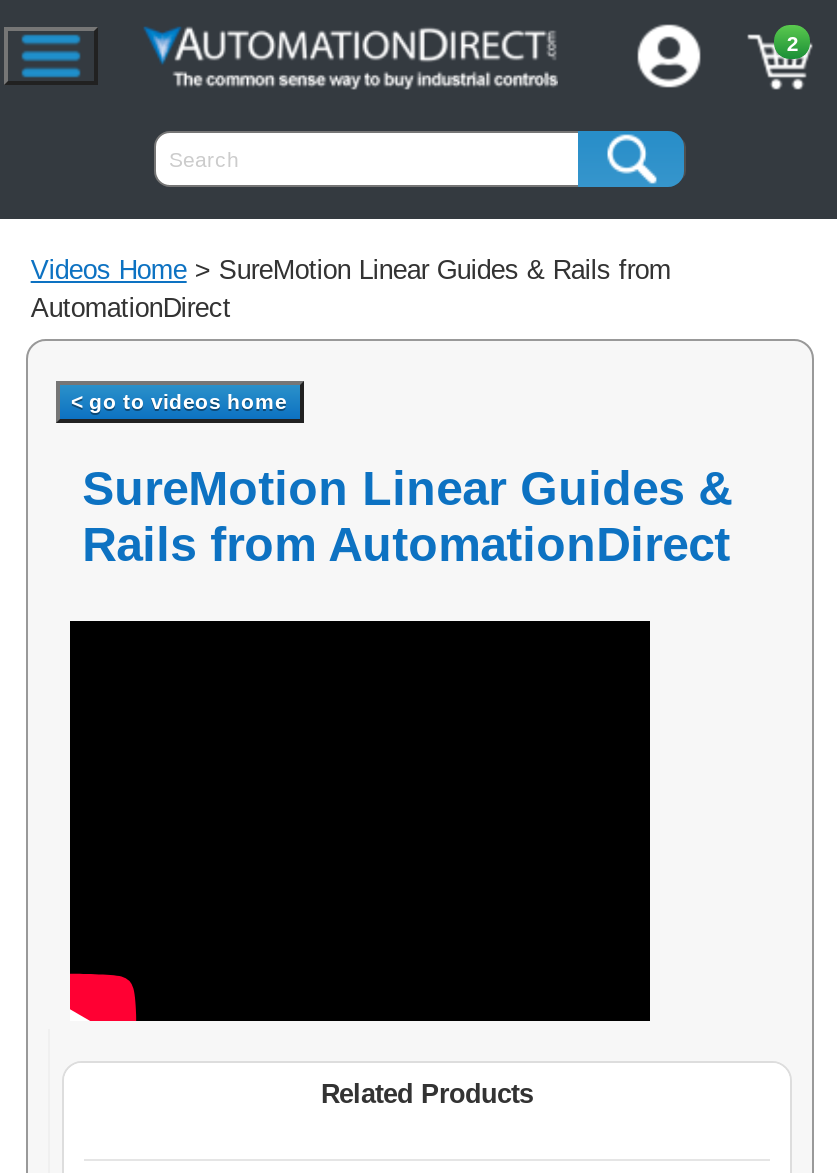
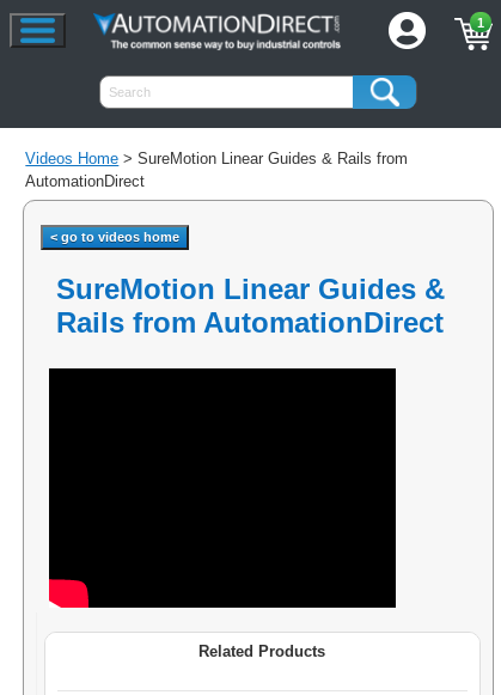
[787,31,799,55] 2 -> [477,15,485,30] 1

